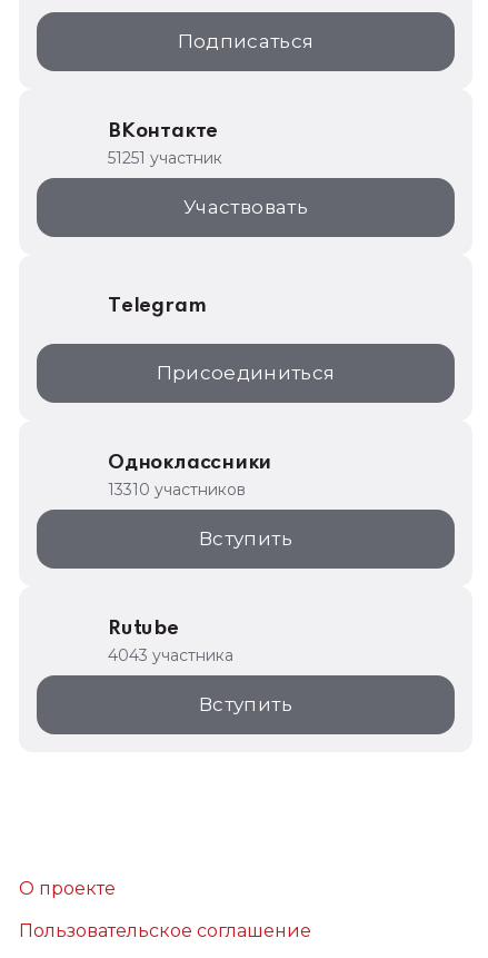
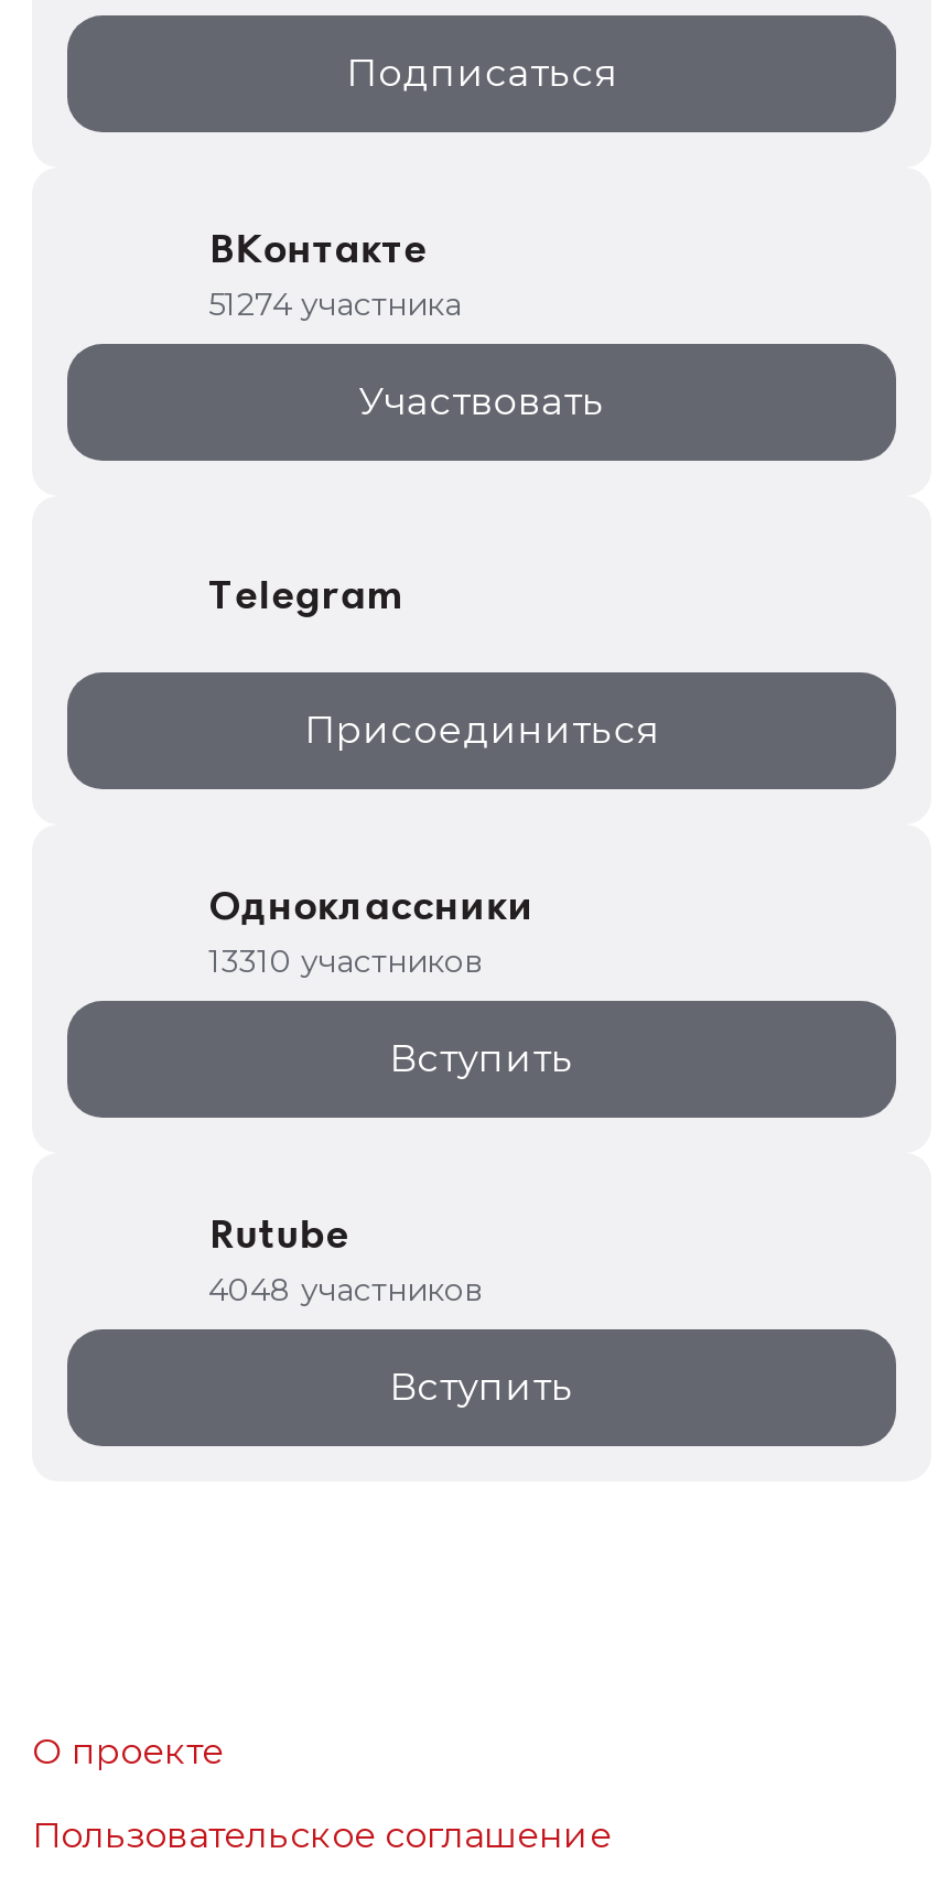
[108,148,222,168] 51251 участник -> [208,284,462,324] 51274 участника
[108,645,233,665] 4043 участника -> [208,1270,482,1310] 4048 участников

